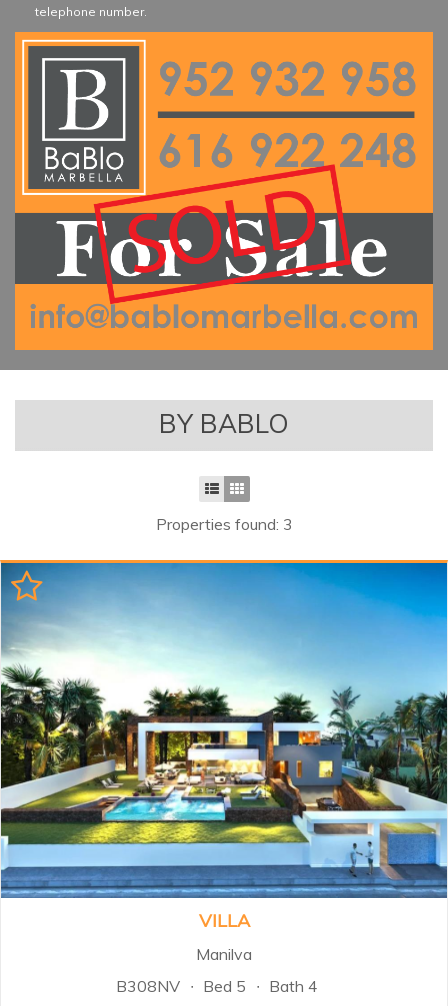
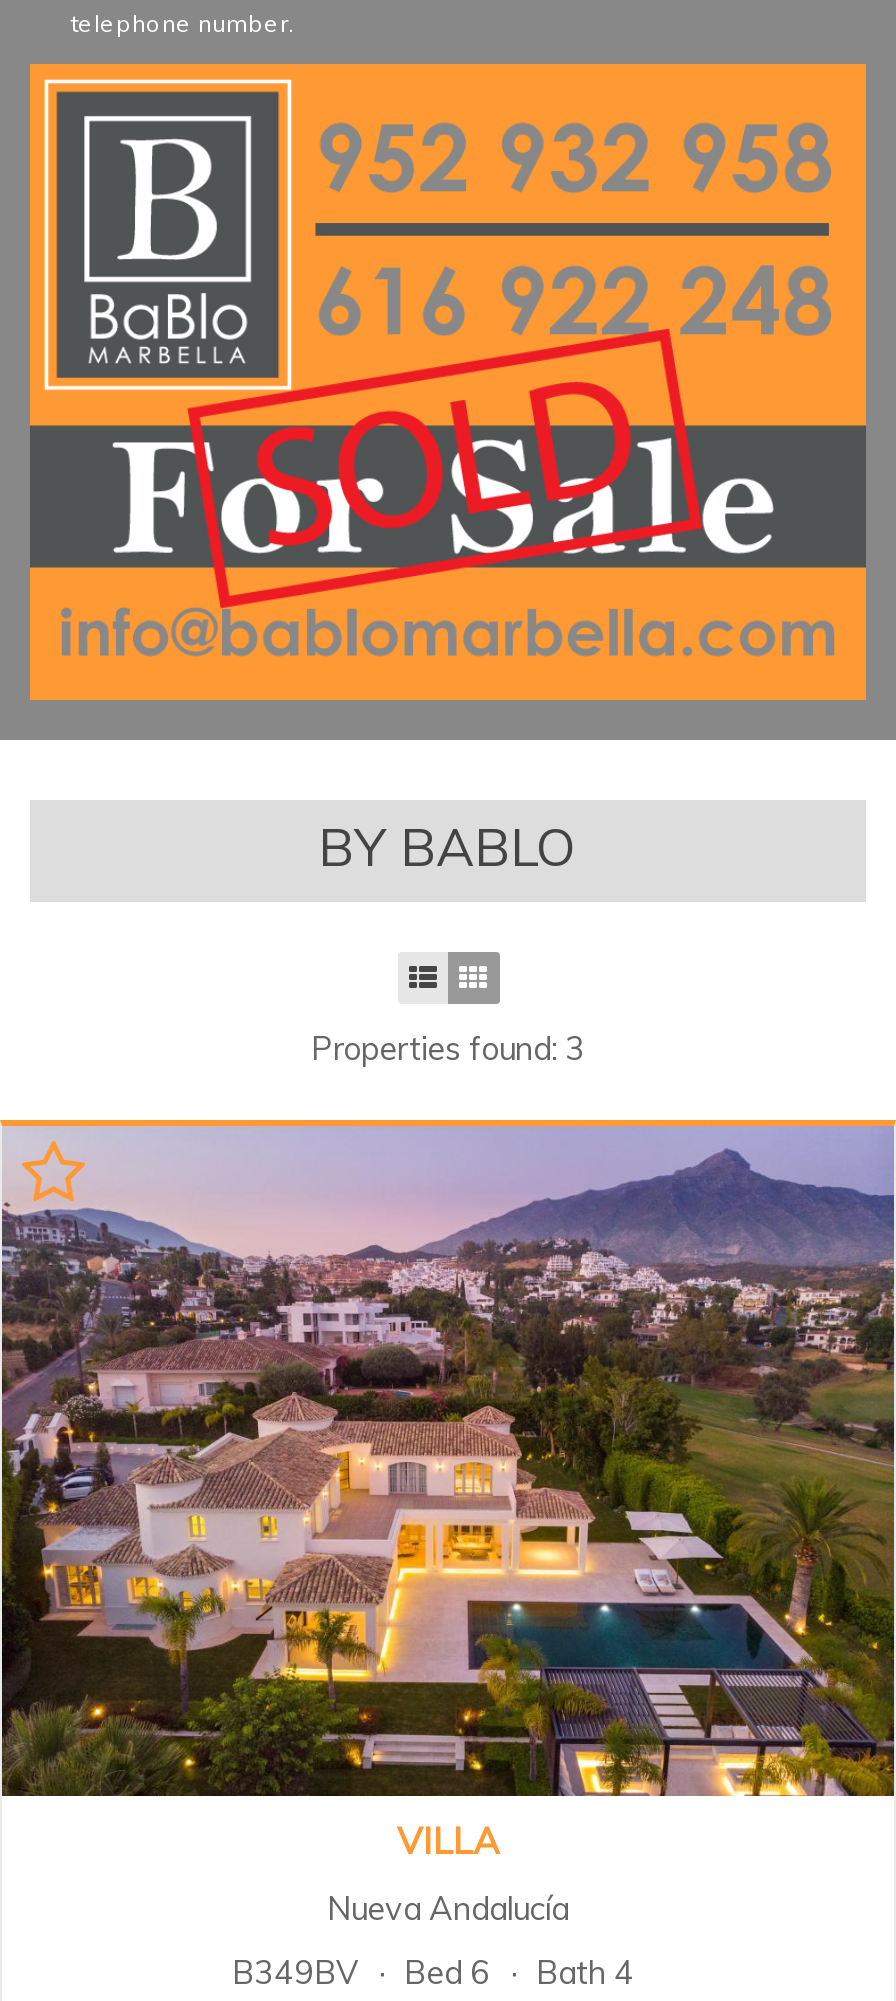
[3,562,445,899] [image] -> [6,1124,890,1798] [image]
[196,944,252,964] Manilva -> [327,1888,569,1928] Nueva Andalucía
[115,976,245,996] B308NV | Bed 5 -> [232,1952,490,1992] B349BV | Bed 6

